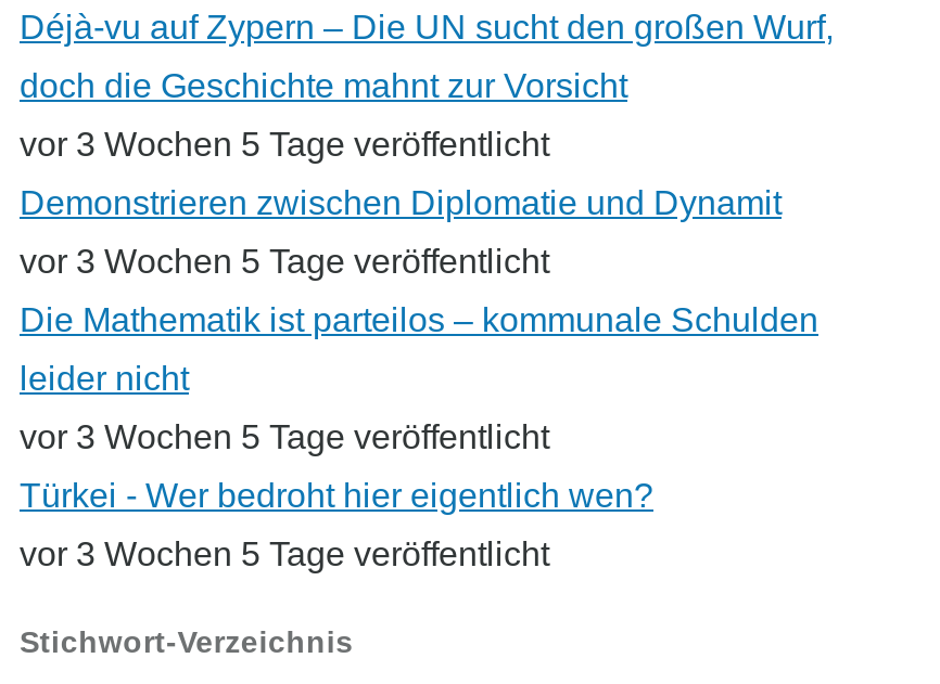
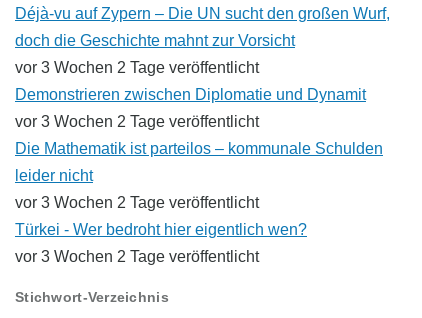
[20,127,549,164] vor 3 Wochen 5 Tage veröffentlicht -> [15,59,259,76] vor 3 Wochen 2 Tage veröffentlicht
[20,244,549,281] vor 3 Wochen 5 Tage veröffentlicht -> [15,113,259,130] vor 3 Wochen 2 Tage veröffentlicht
[20,420,549,457] vor 3 Wochen 5 Tage veröffentlicht -> [15,194,259,211] vor 3 Wochen 2 Tage veröffentlicht
[20,537,549,574] vor 3 Wochen 5 Tage veröffentlicht -> [15,248,259,265] vor 3 Wochen 2 Tage veröffentlicht

